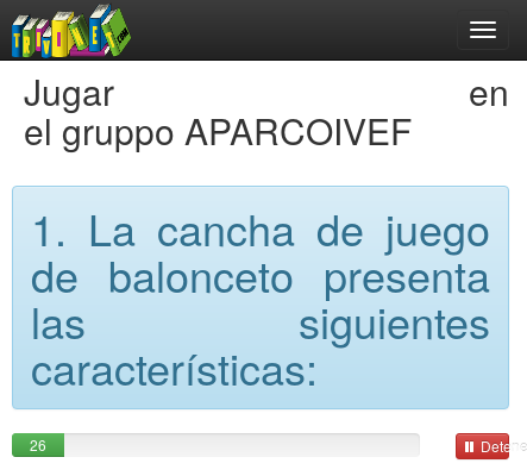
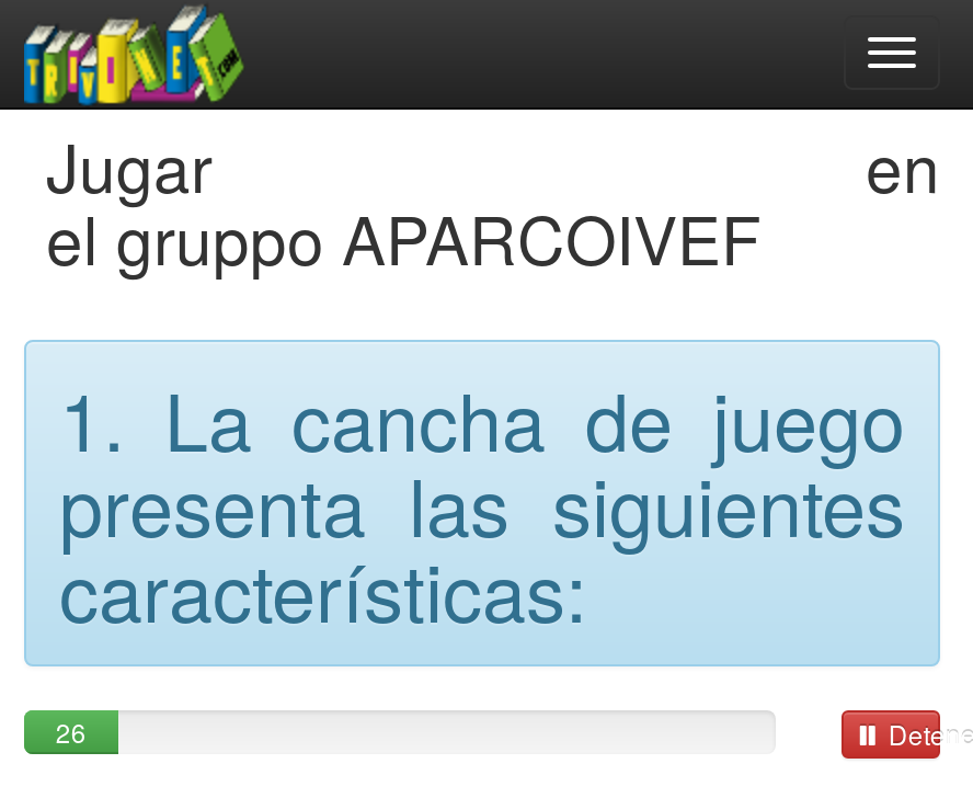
[31,244,490,351] de balonceto presenta | las siguientes -> [59,447,905,559] presenta las siguientes

